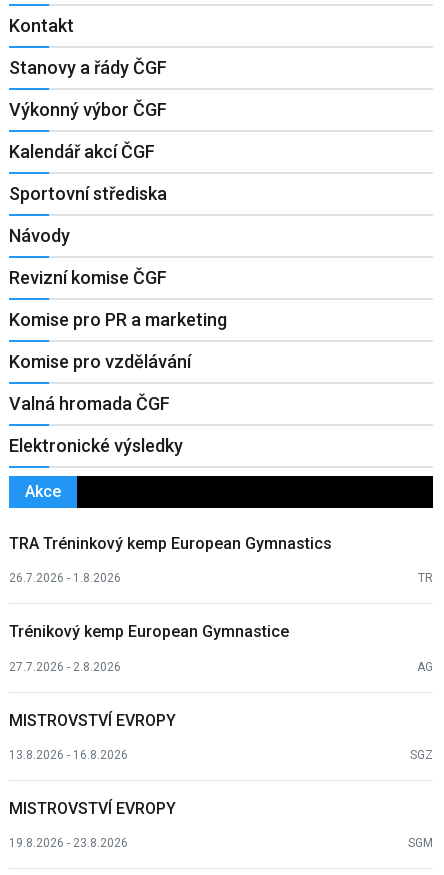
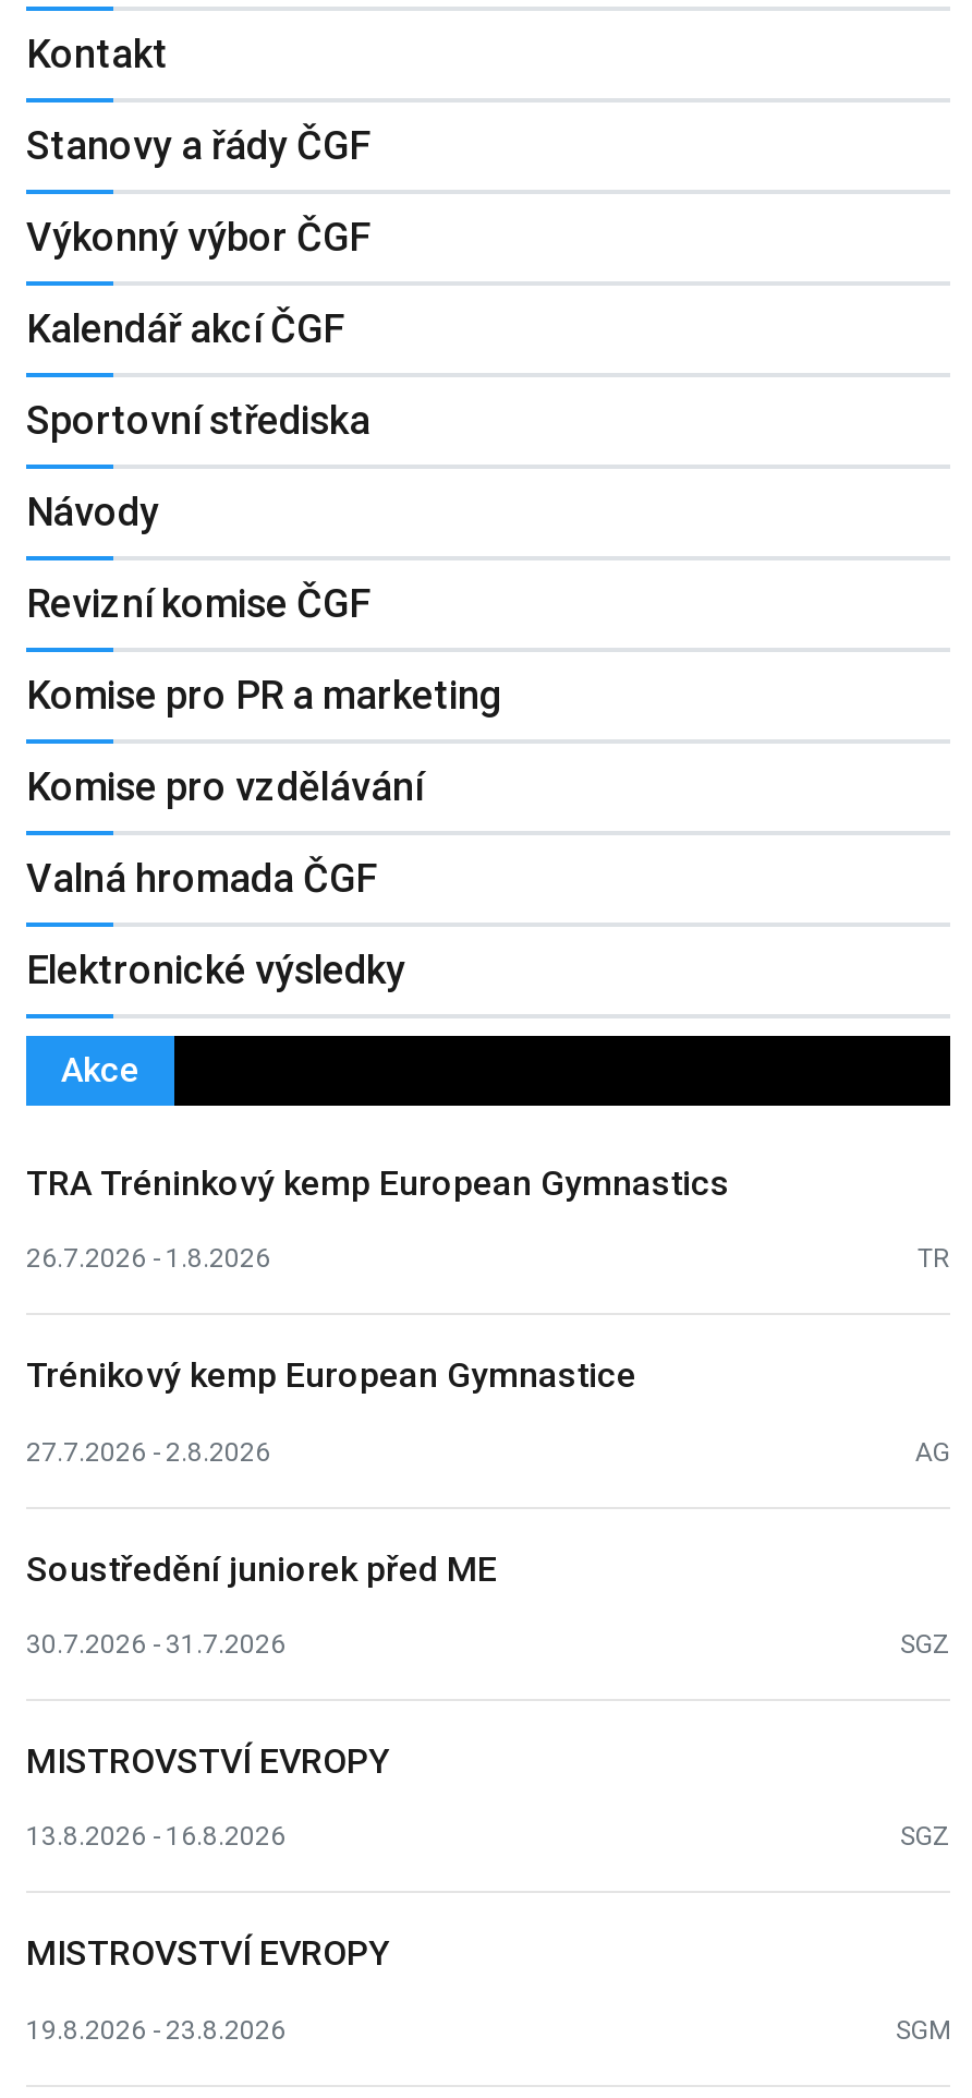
none -> [26,1548,950,1660] Soustředění juniorek před ME | 30.7.2026 - 31.7.2026 | SGZ

